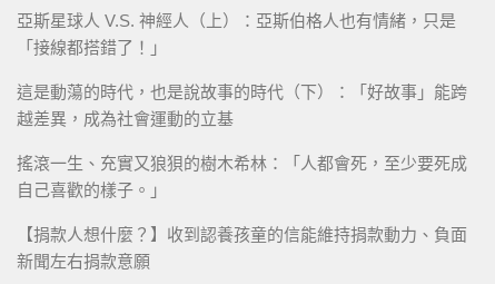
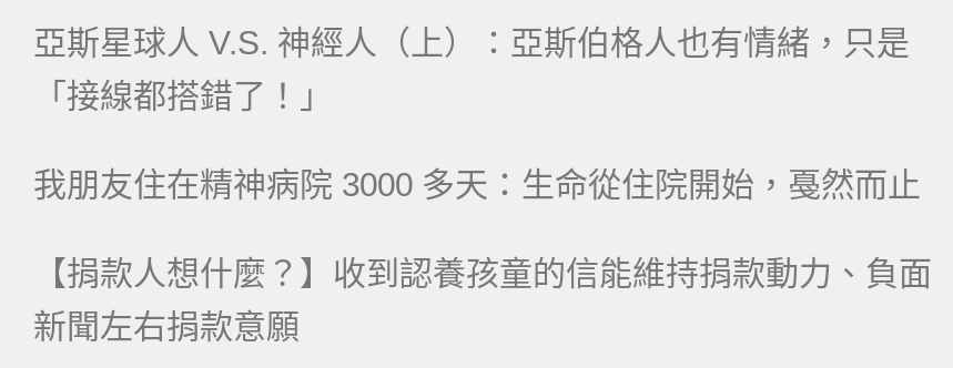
[17,83,467,200] 這是動蕩的時代，也是說故事的時代（下）：「好故事」能跨 | 越差異，成為社會運動的立基 | 搖滾一生、充實又狼狽的樹木希林：「人都會死，至少要死成 | 自己喜歡的樣子。」 -> [33,166,921,204] 我朋友住在精神病院 3000 多天：生命從住院開始，戞然而止

